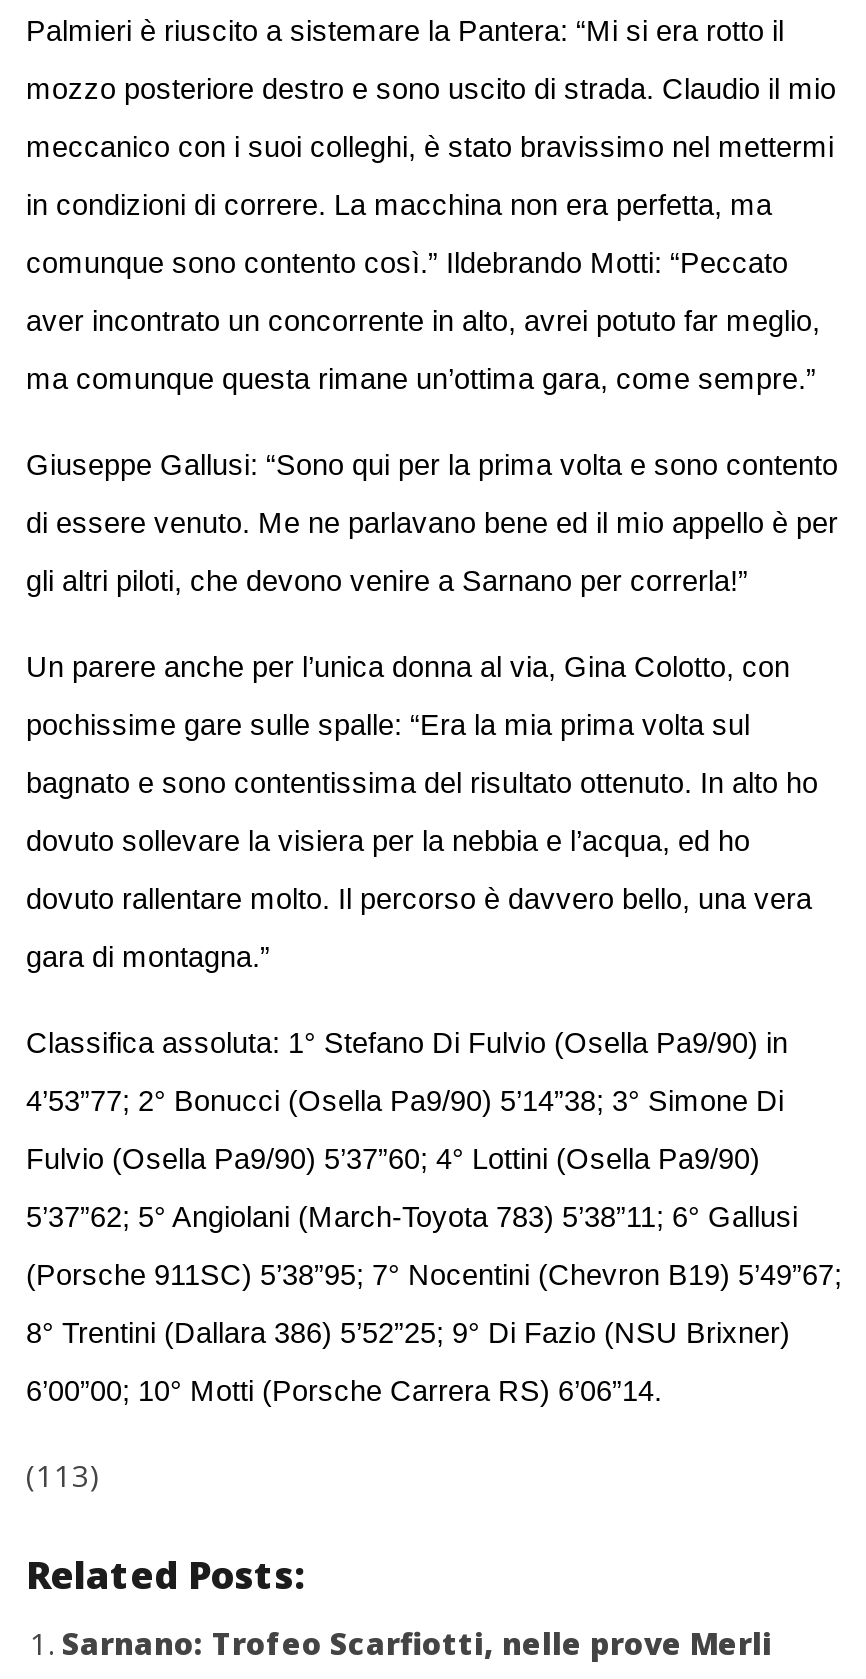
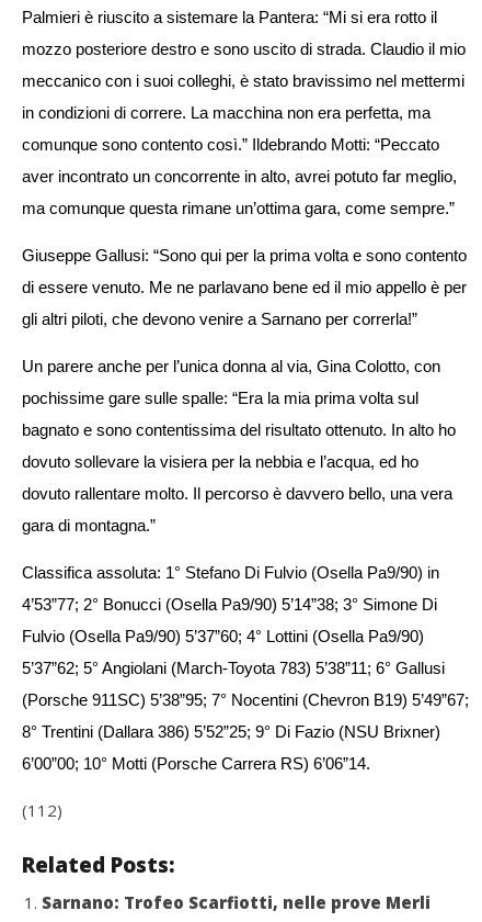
[26,1454,100,1494] (113) -> [22,799,62,821] (112)

